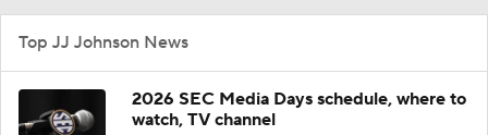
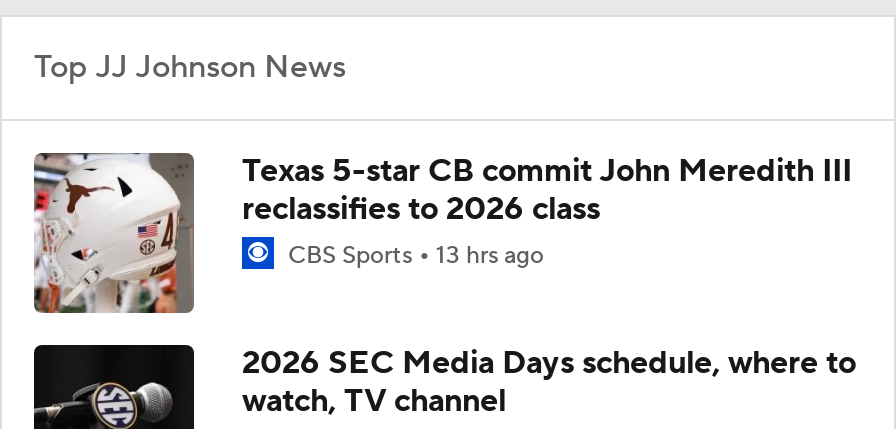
none -> [34,151,852,315] [image] | Texas 5-star CB commit John Meredith III | reclassifies to 2026 class | CBS Sports 13 hrs ago

